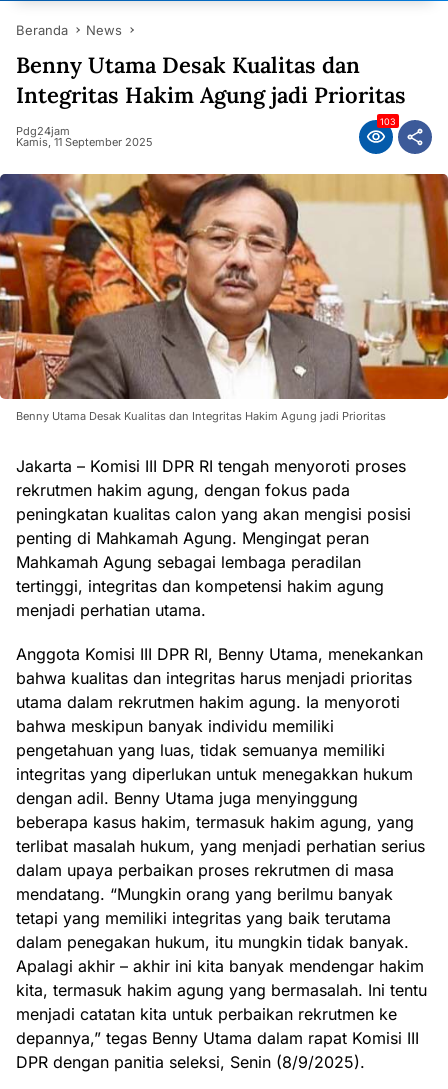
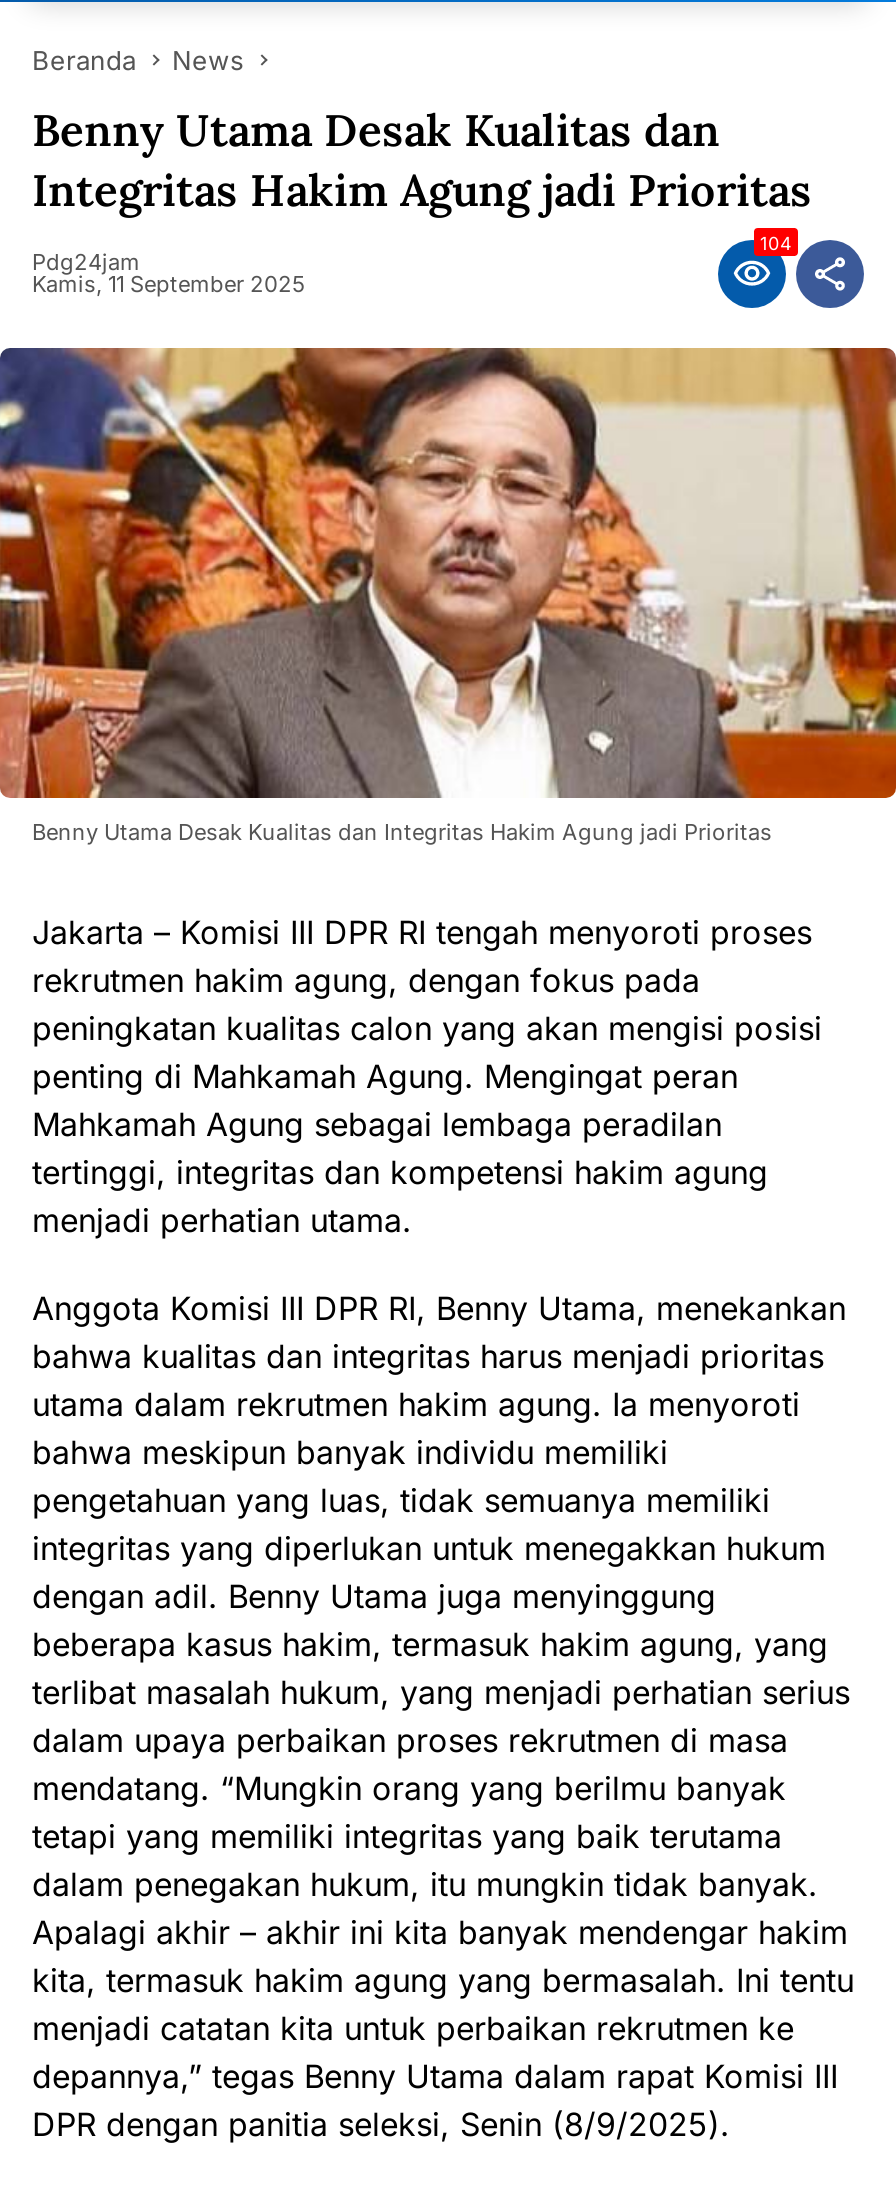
[380,116,396,127] 103 -> [760,232,792,254] 104

